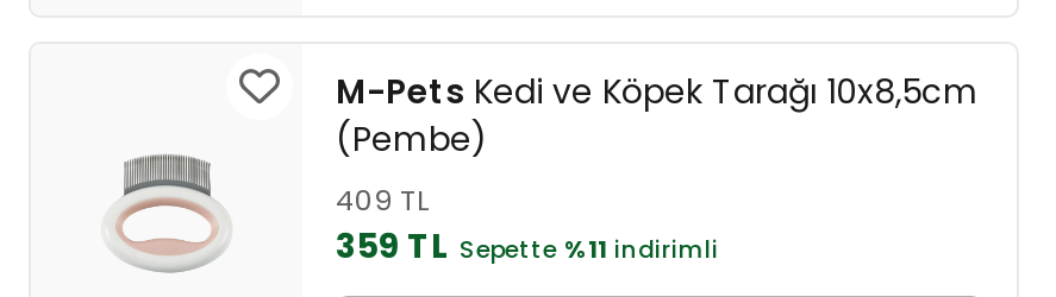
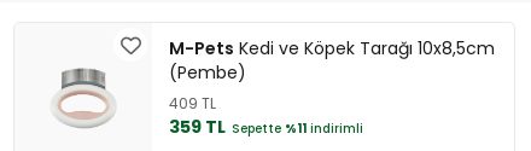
[107,131,231,276] [image] -> [52,66,116,140] [image]

